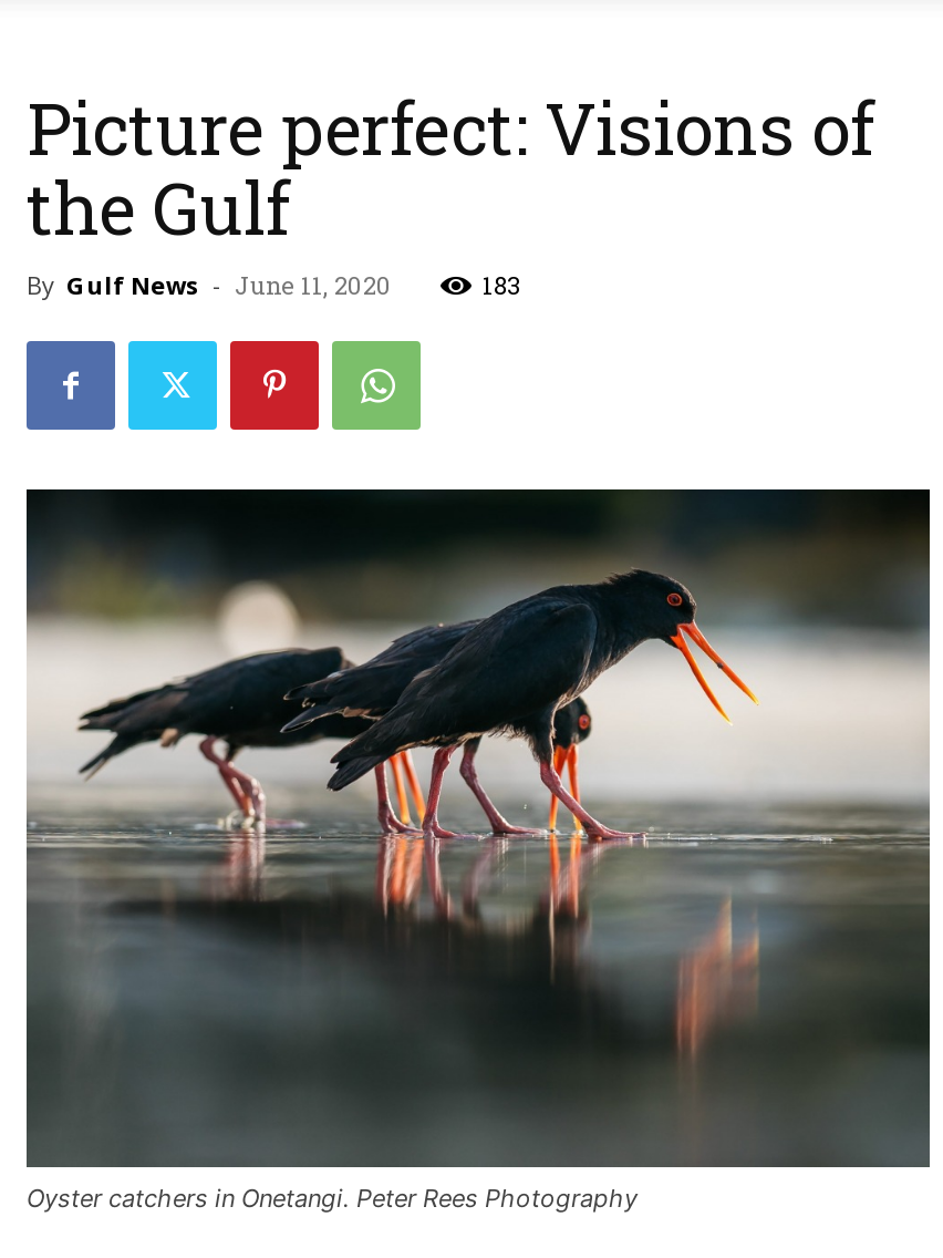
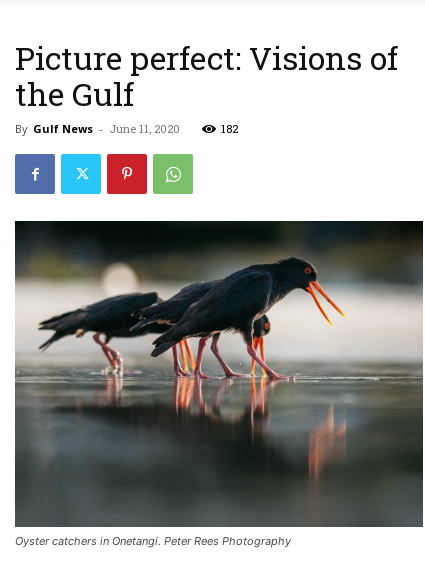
[483,268,522,301] 183 -> [221,121,238,136] 182

